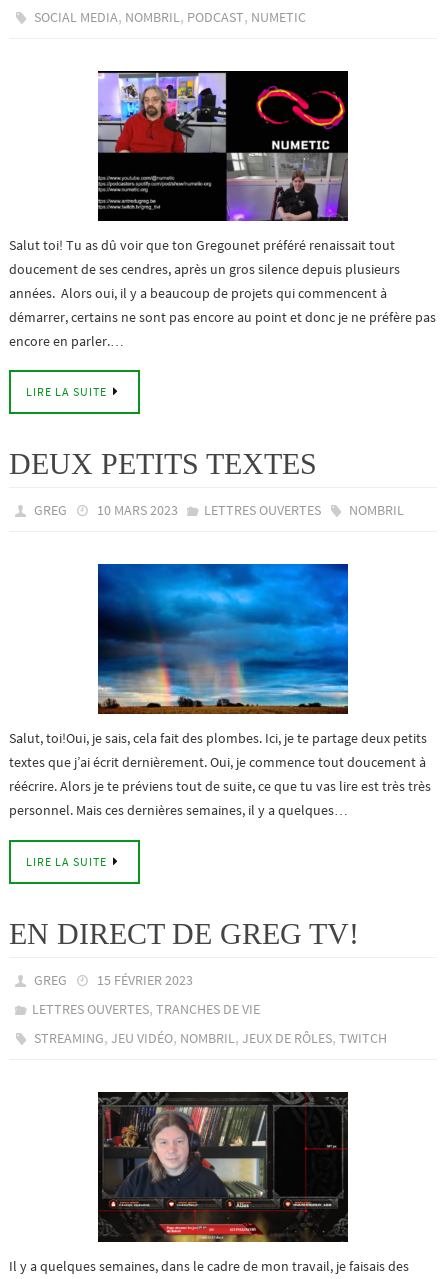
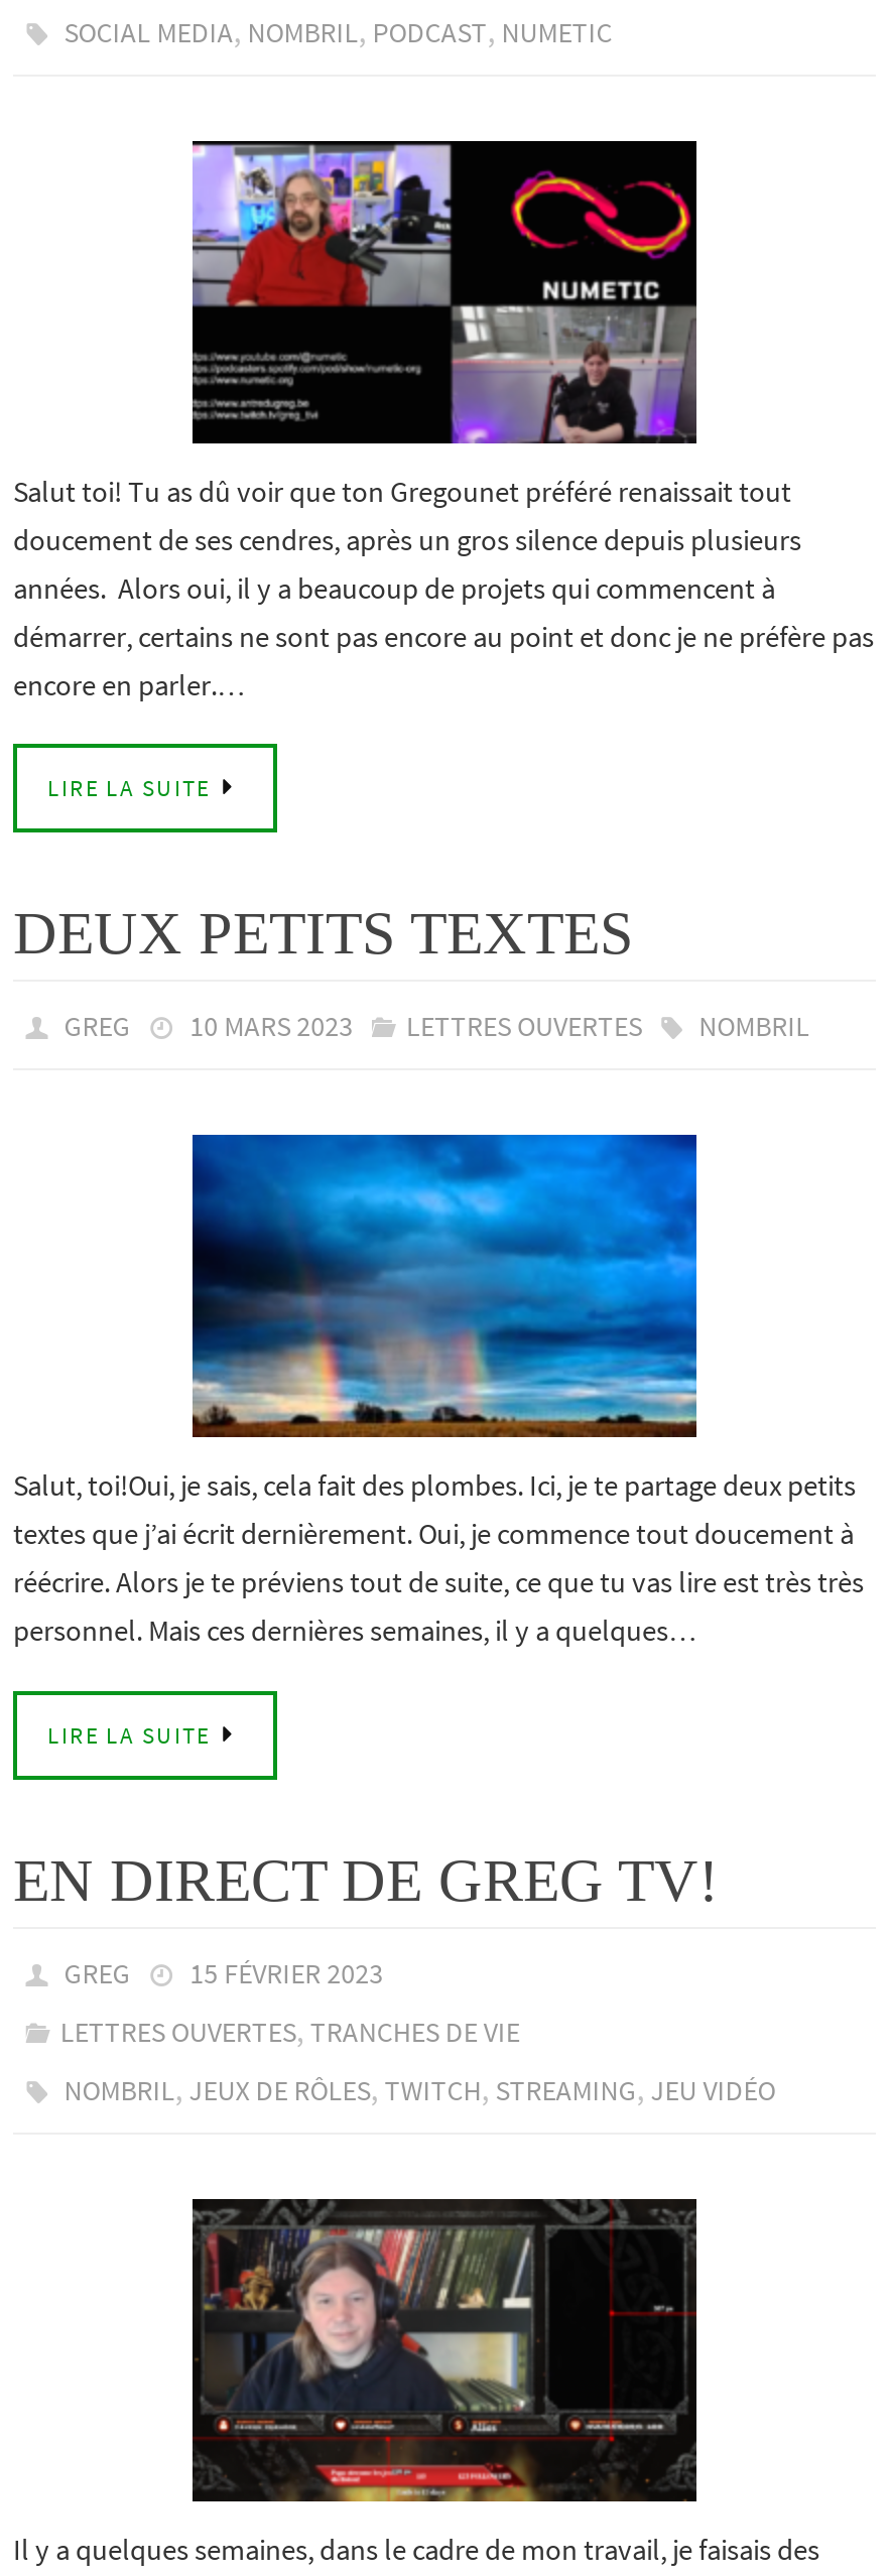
[34,1027,387,1047] STREAMING, JEU VIDÉO, NOMBRIL, JEUX DE RÔLES, TWITCH -> [64,2068,775,2108] NOMBRIL, JEUX DE RÔLES, TWITCH, STREAMING, JEU VIDÉO

